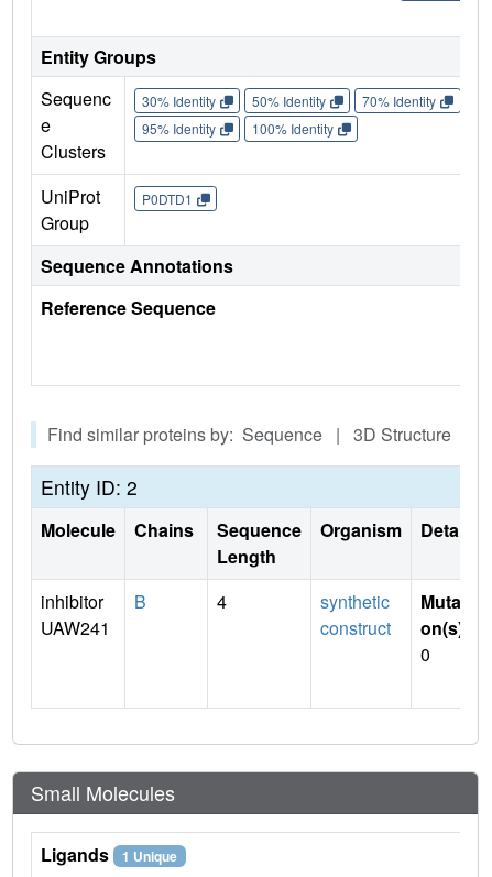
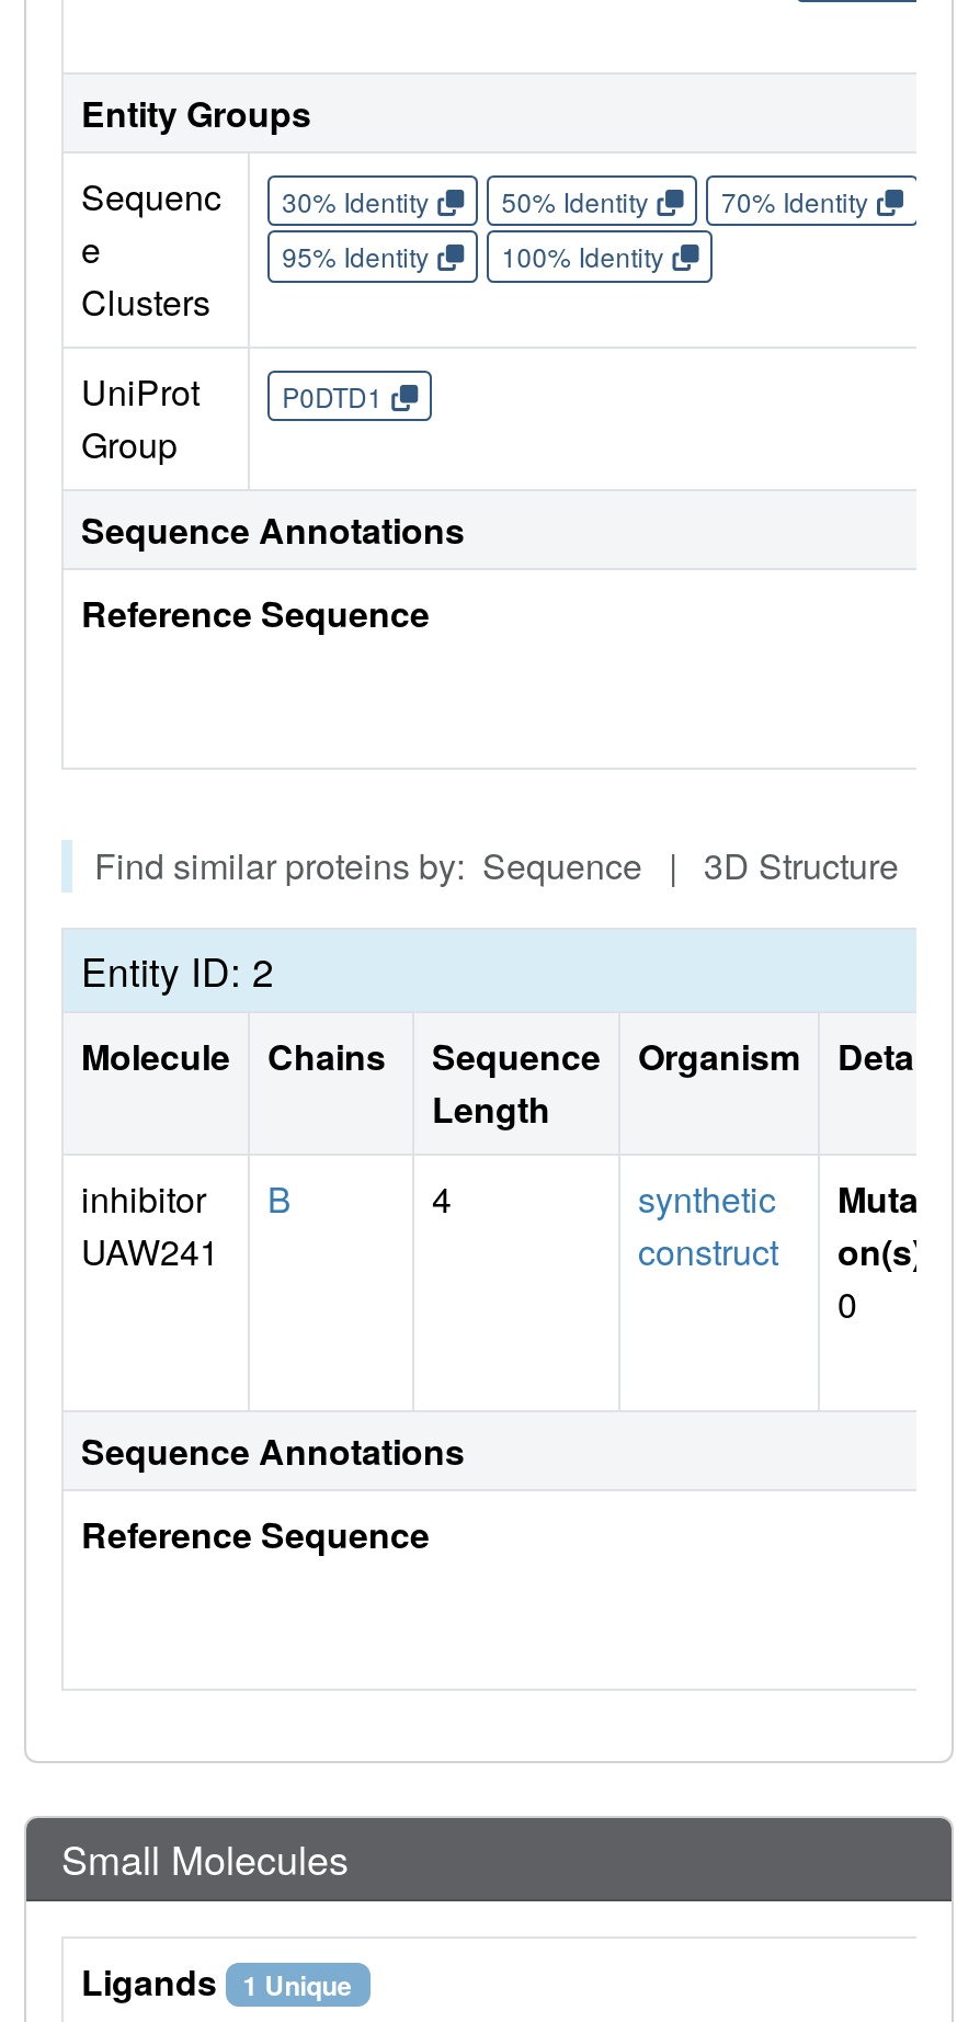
none -> [81,1425,465,1559] Sequence Annotations | Reference Sequence

